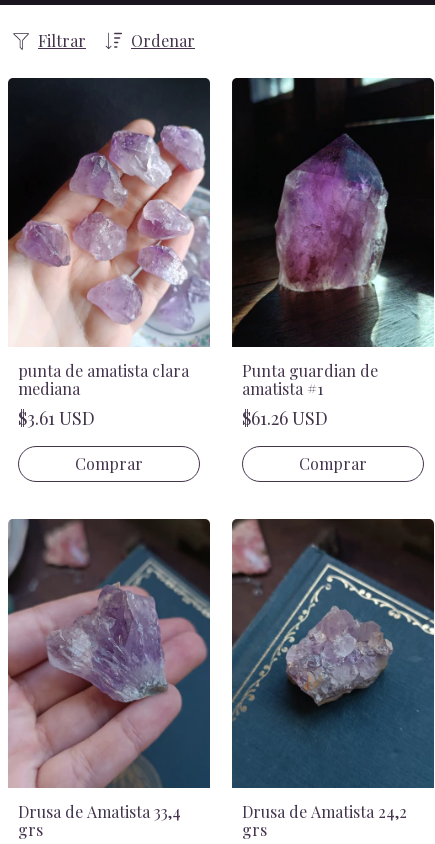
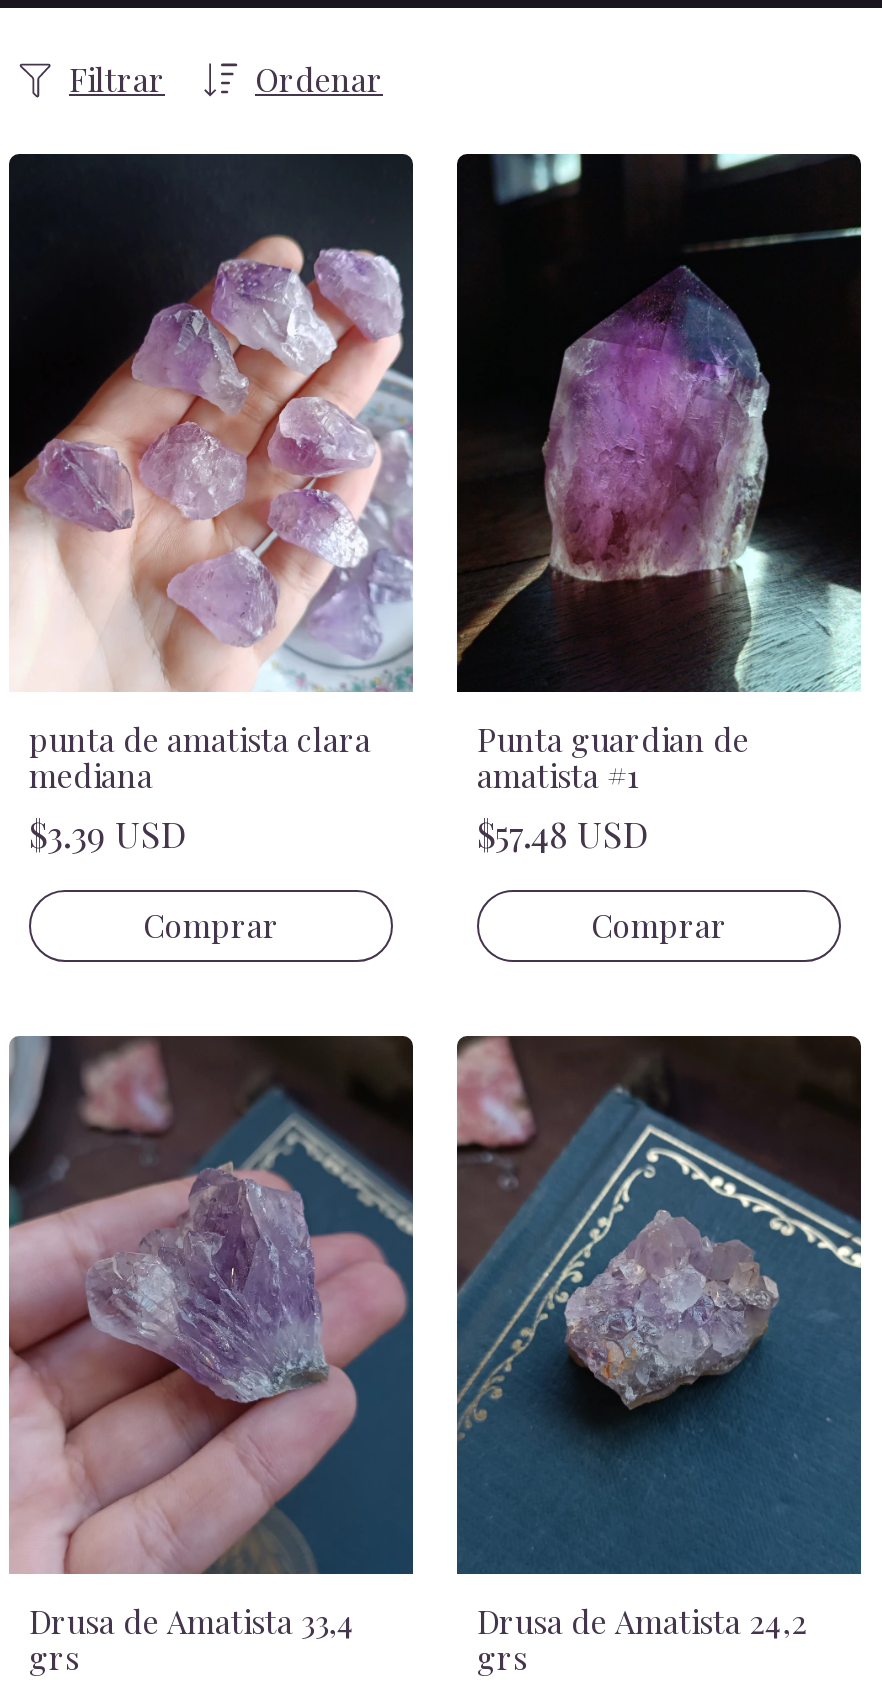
[18,406,95,430] $3.61 USD -> [29,810,187,858] $3.39 USD
[242,406,328,430] $61.26 USD -> [477,810,649,858] $57.48 USD

